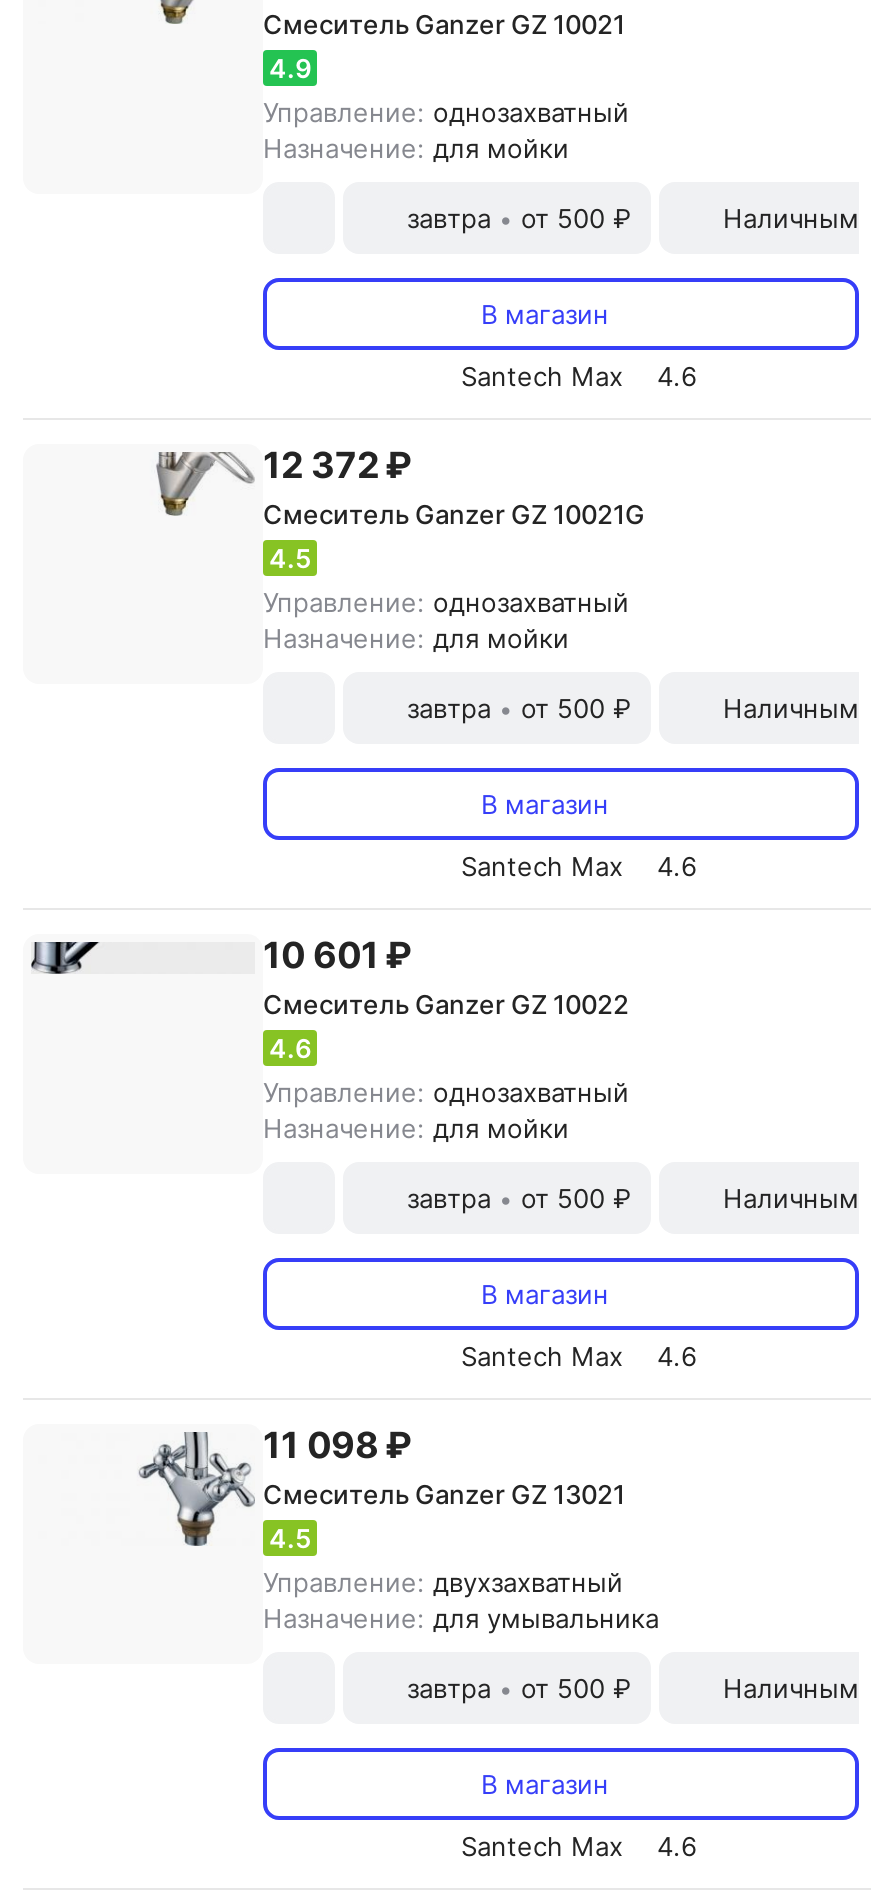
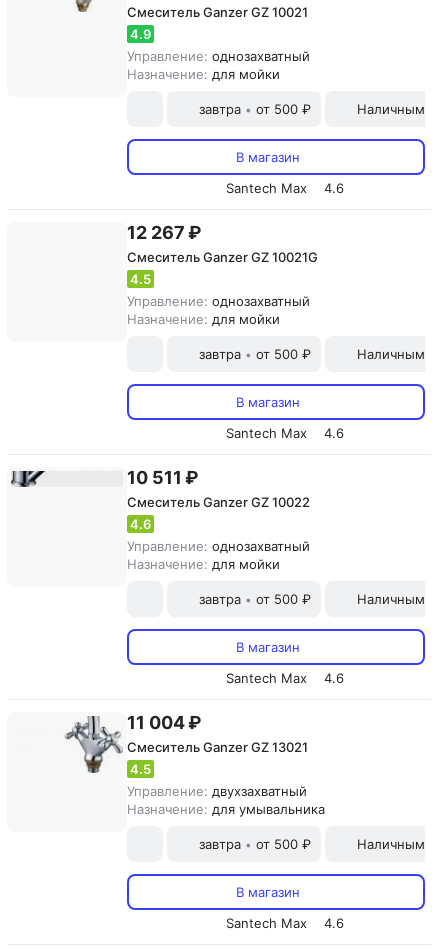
[155,450,235,518] [image] -> none
[263,444,411,486] 12 372 ₽ -> [127,222,201,243] 12 267 ₽
[263,934,411,976] 10 601 ₽ -> [127,467,198,488] 10 511 ₽
[263,1424,411,1466] 11 098 ₽ -> [127,712,201,733] 11 004 ₽

